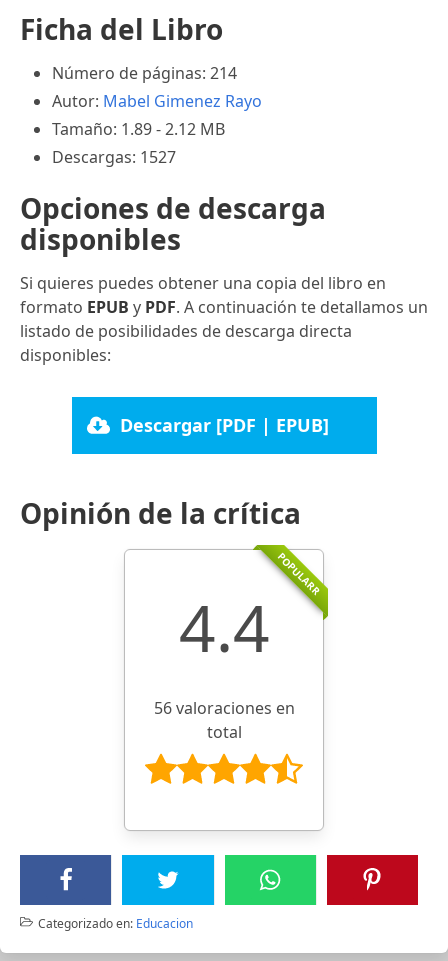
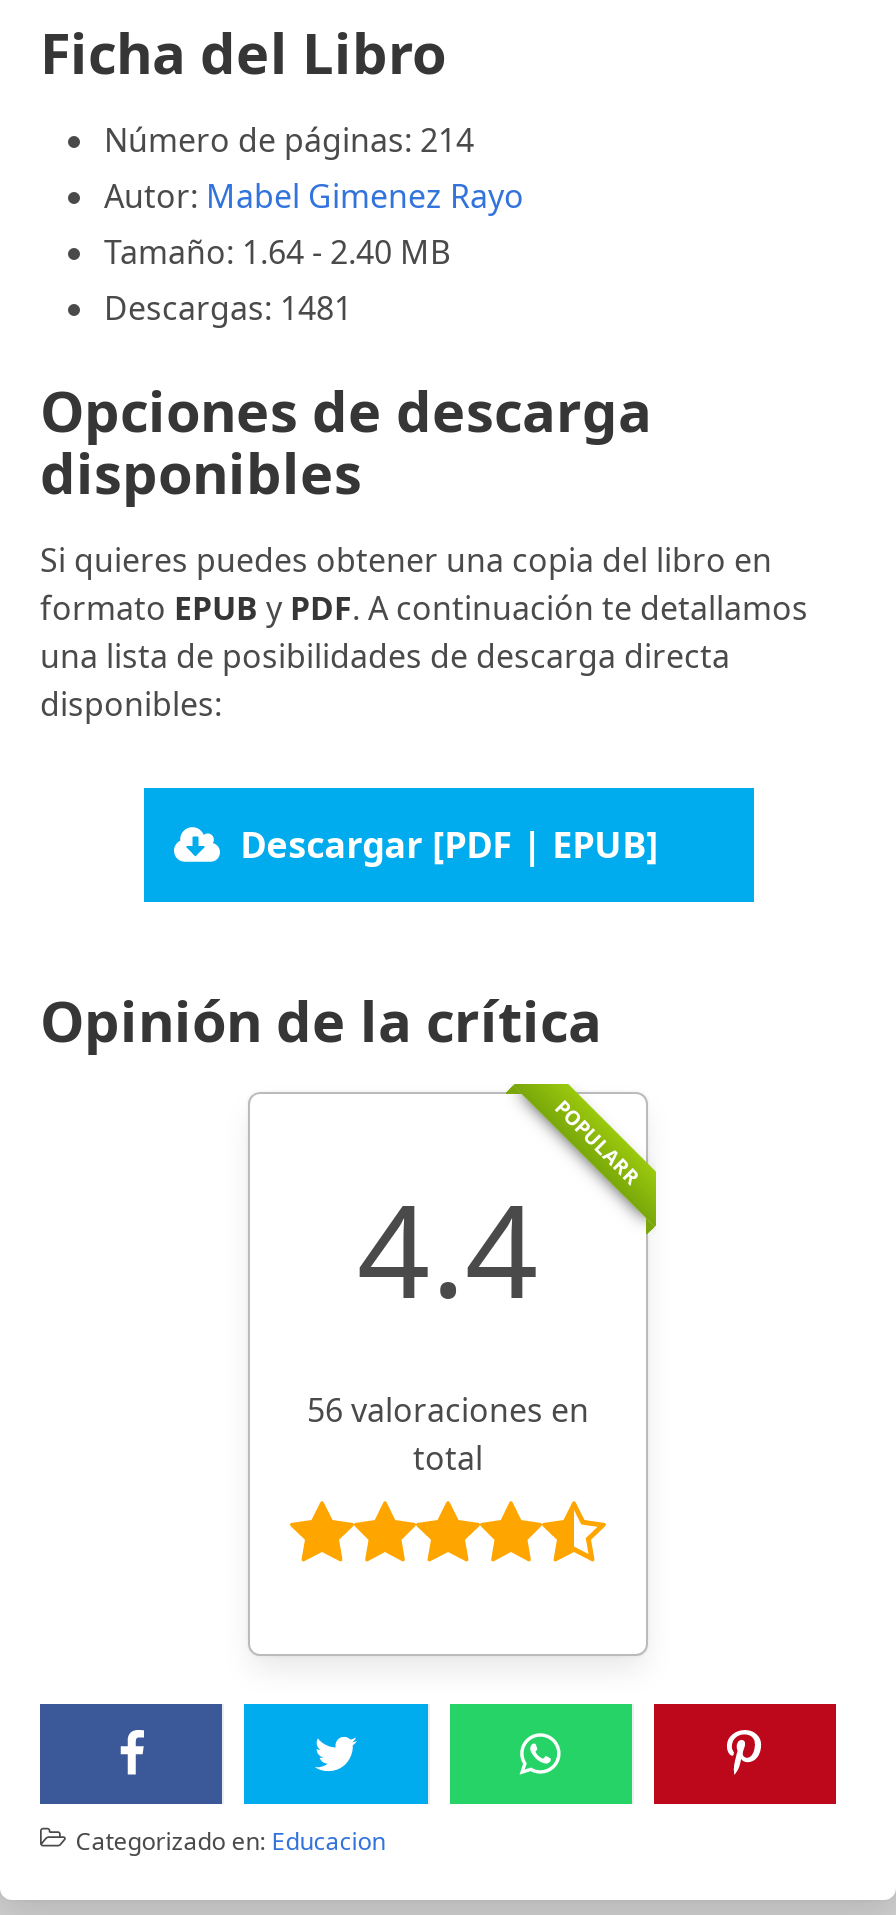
[52,118,225,140] Tamaño: 1.89 - 2.12 MB -> [104,230,450,274] Tamaño: 1.64 - 2.40 MB
[52,146,176,168] Descargas: 1527 -> [104,286,352,330] Descargas: 1481
[20,296,428,342] formato EPUB y PDF. A continuación te detallamos un | listado de posibilidades de descarga directa -> [40,586,808,678] formato EPUB y PDF. A continuación te detallamos | una lista de posibilidades de descarga directa

